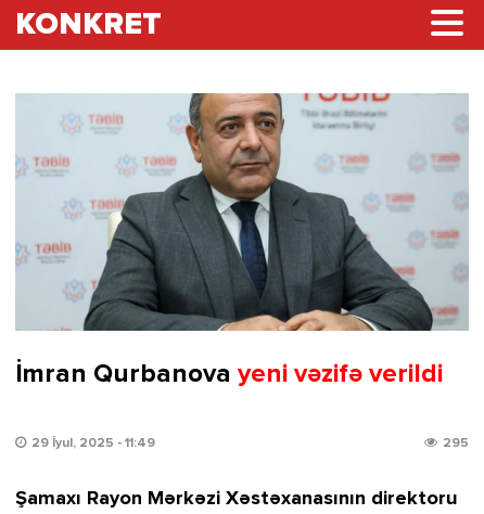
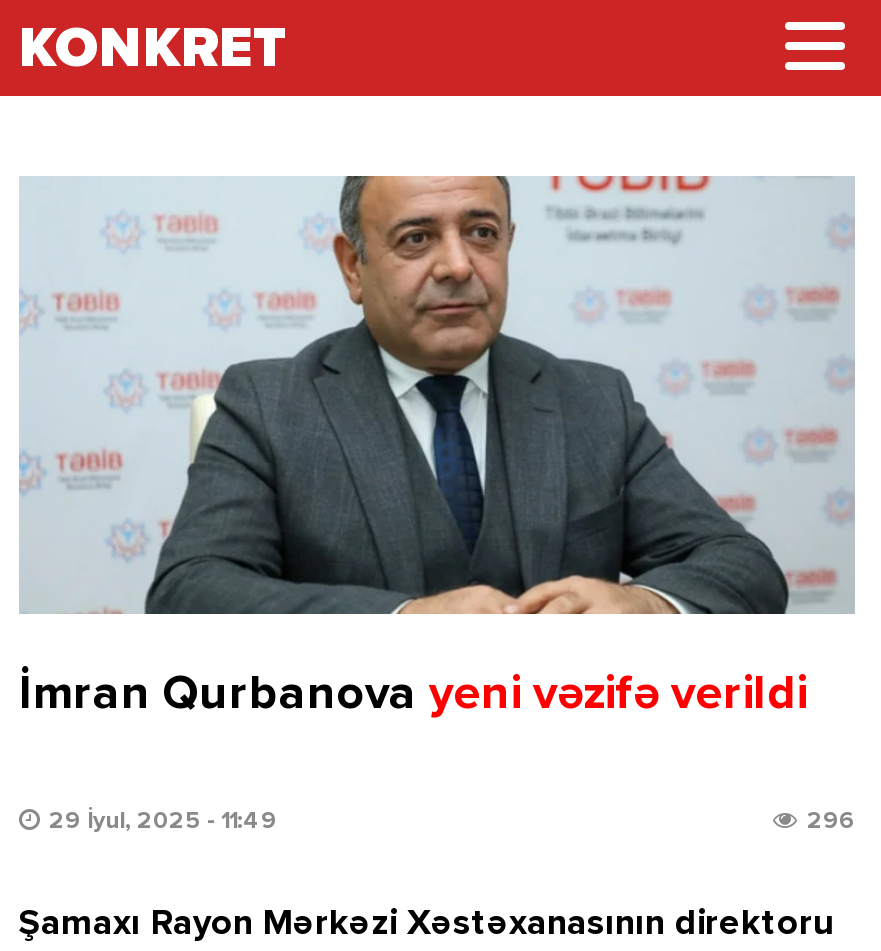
[443,437,469,450] 295 -> [807,811,855,835] 296

